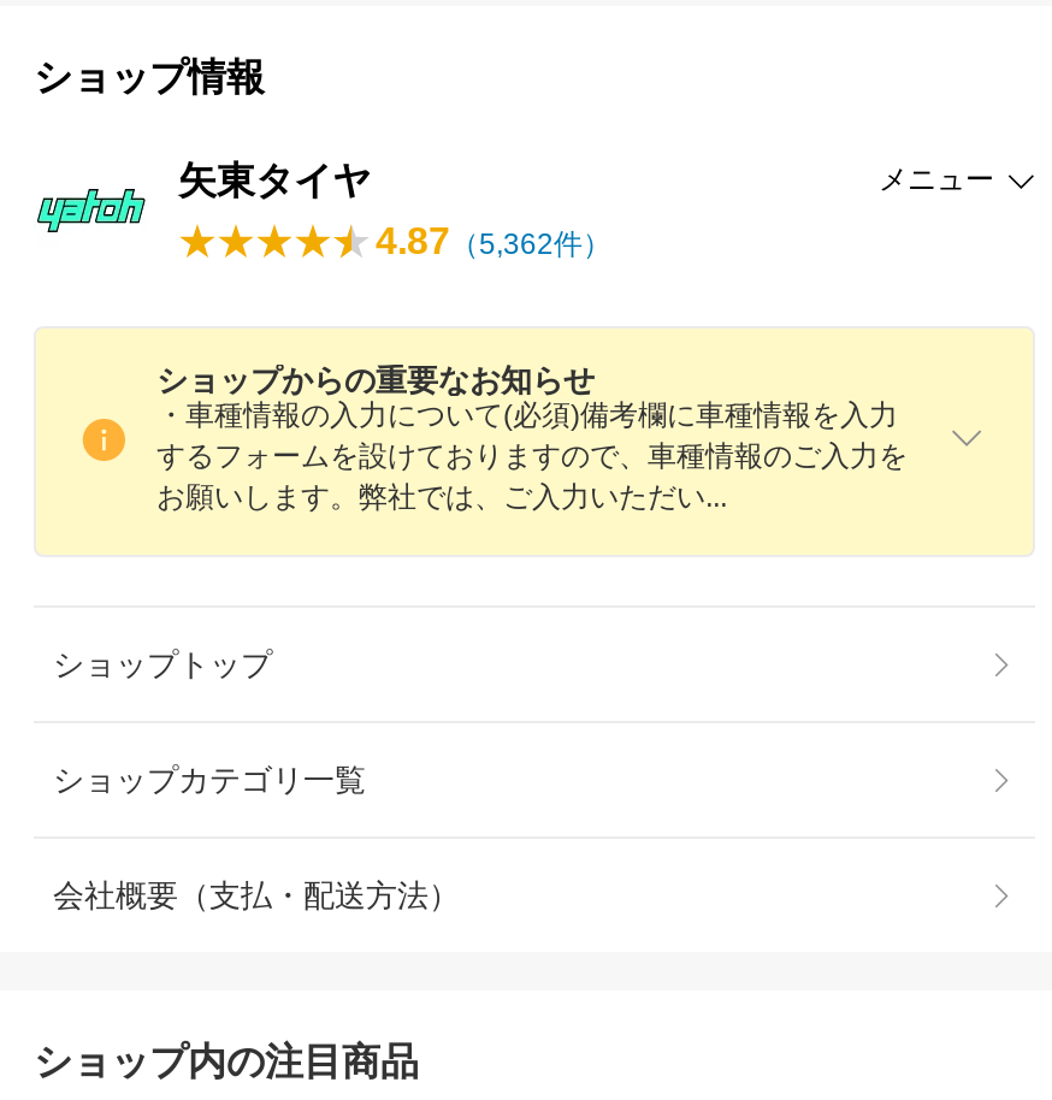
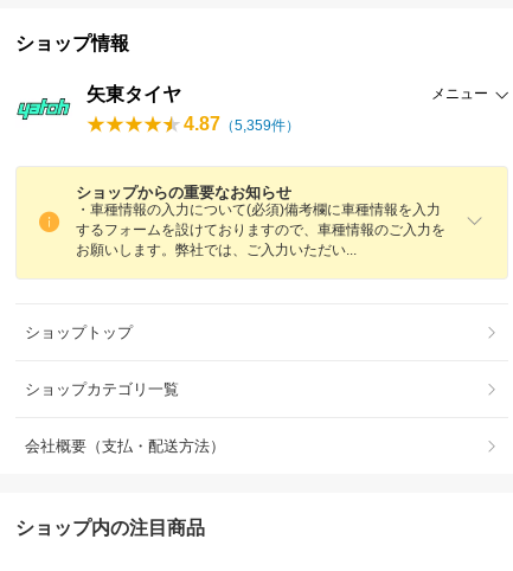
[376,221,611,262] 4.87（5,362件） -> [184,114,300,134] 4.87（5,359件）

